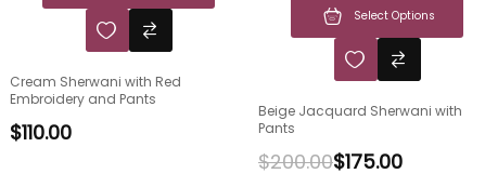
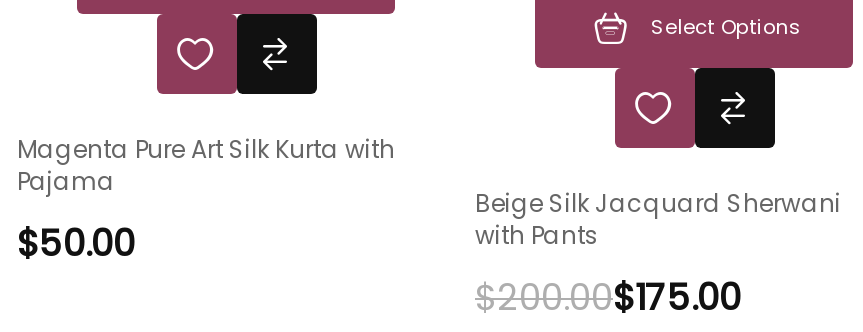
[10,72,181,146] Cream Sherwani with Red | Embroidery and Pants | $110.00 -> [17,131,395,267] Magenta Pure Art Silk Kurta with | Pajama | $50.00
[258,102,462,137] Beige Jacquard Sherwani with | Pants -> [475,185,841,251] Beige Silk Jacquard Sherwani | with Pants

